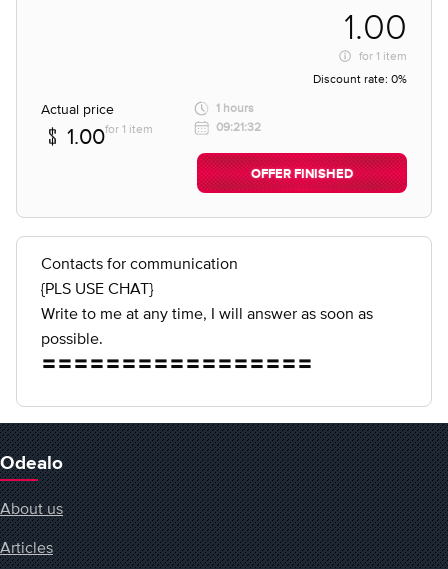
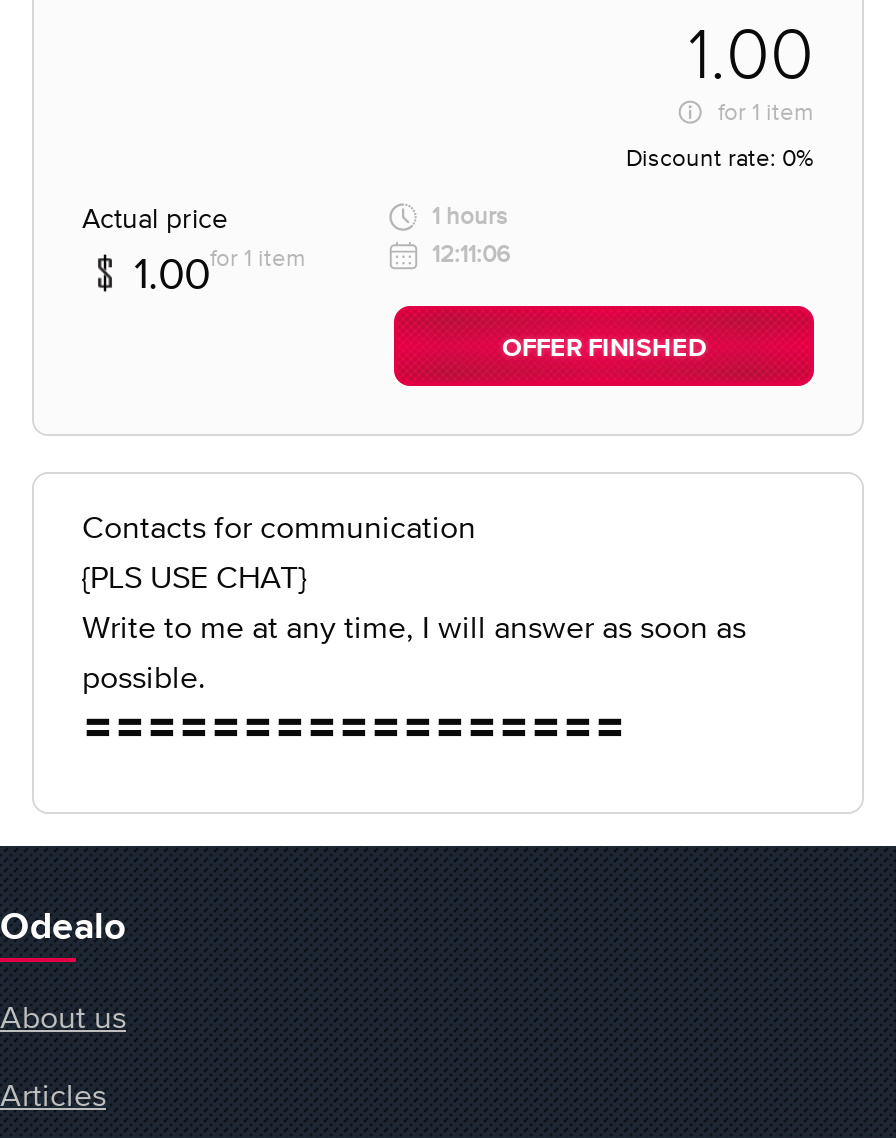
[216,120,261,134] 09:21:32 -> [432,240,510,268] 12:11:06

